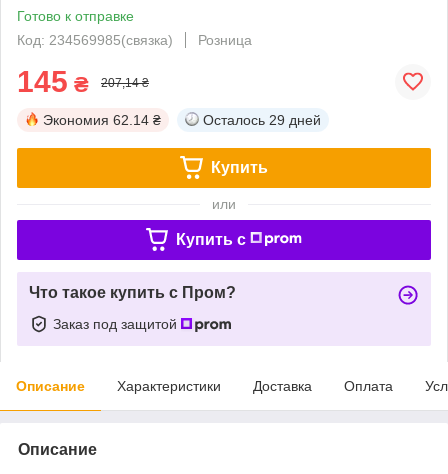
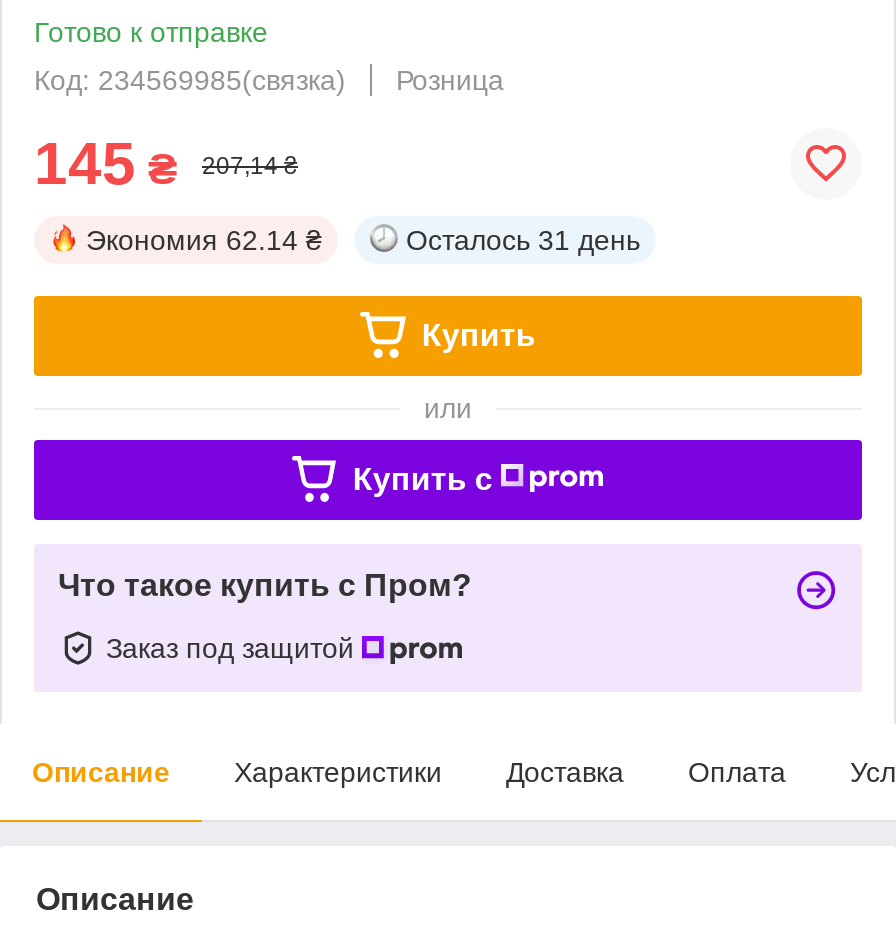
[203,112,321,128] Осталось 29 дней -> [406,224,640,256] Осталось 31 день

